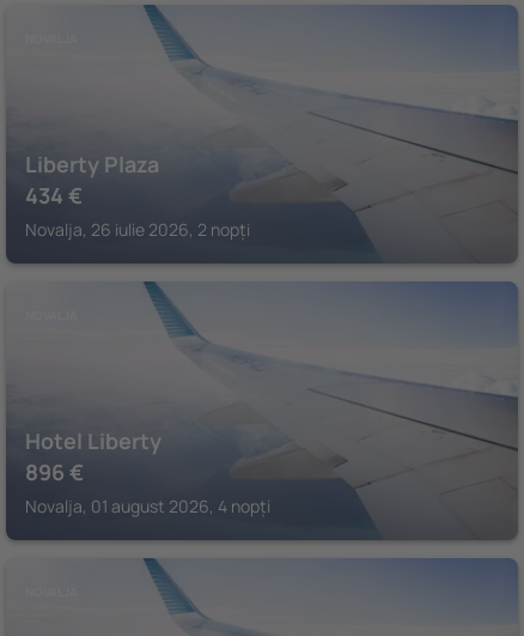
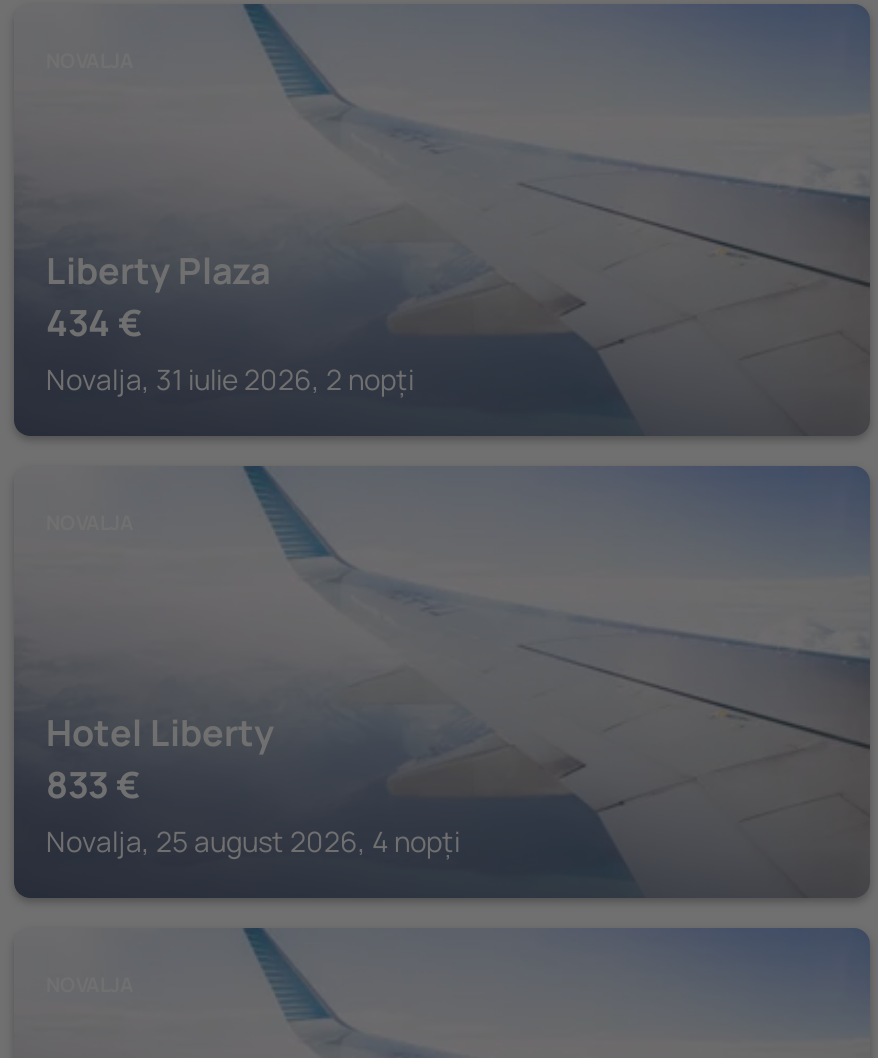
[25,218,250,241] Novalja, 26 iulie 2026, 2 nopți -> [46,360,414,398] Novalja, 31 iulie 2026, 2 nopți
[25,458,84,486] 896 € -> [46,760,140,808] 833 €
[25,495,270,517] Novalja, 01 august 2026, 4 nopți -> [46,822,460,860] Novalja, 25 august 2026, 4 nopți

